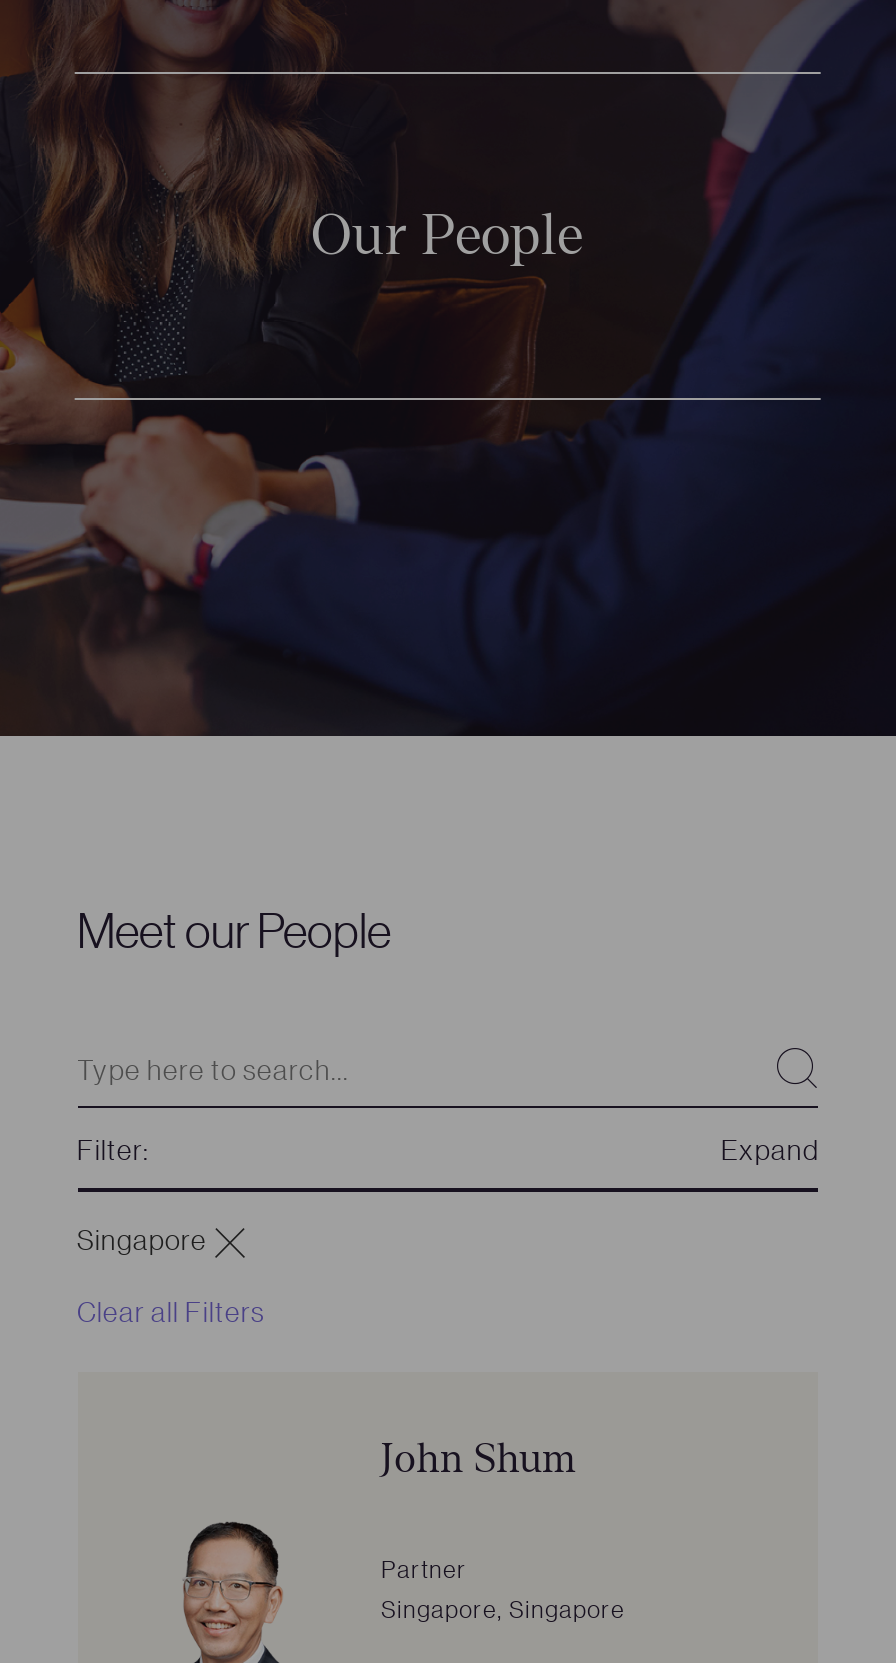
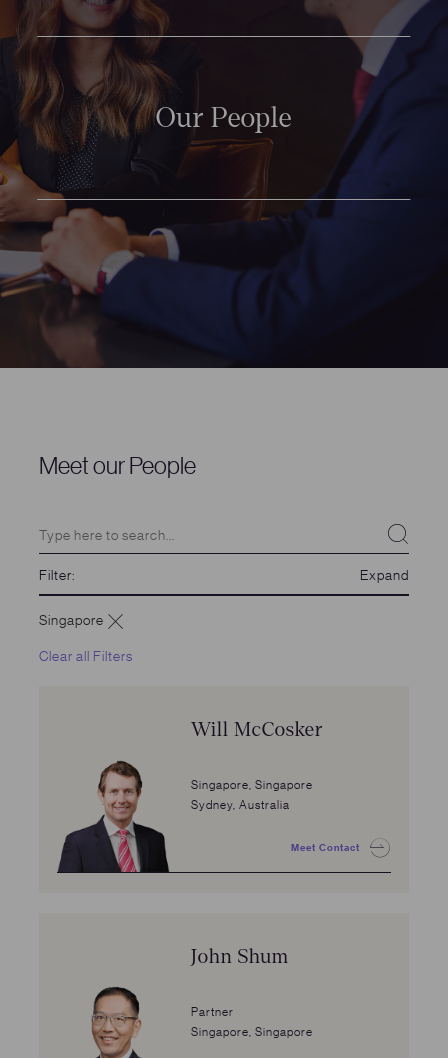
none -> [56,719,391,874] [image] | Will McCosker | Singapore, Singapore | Sydney, Australia | Meet Contact

